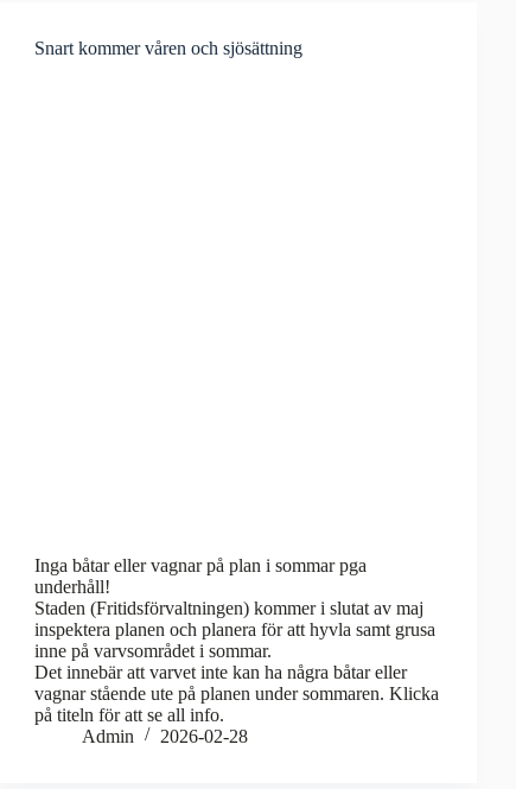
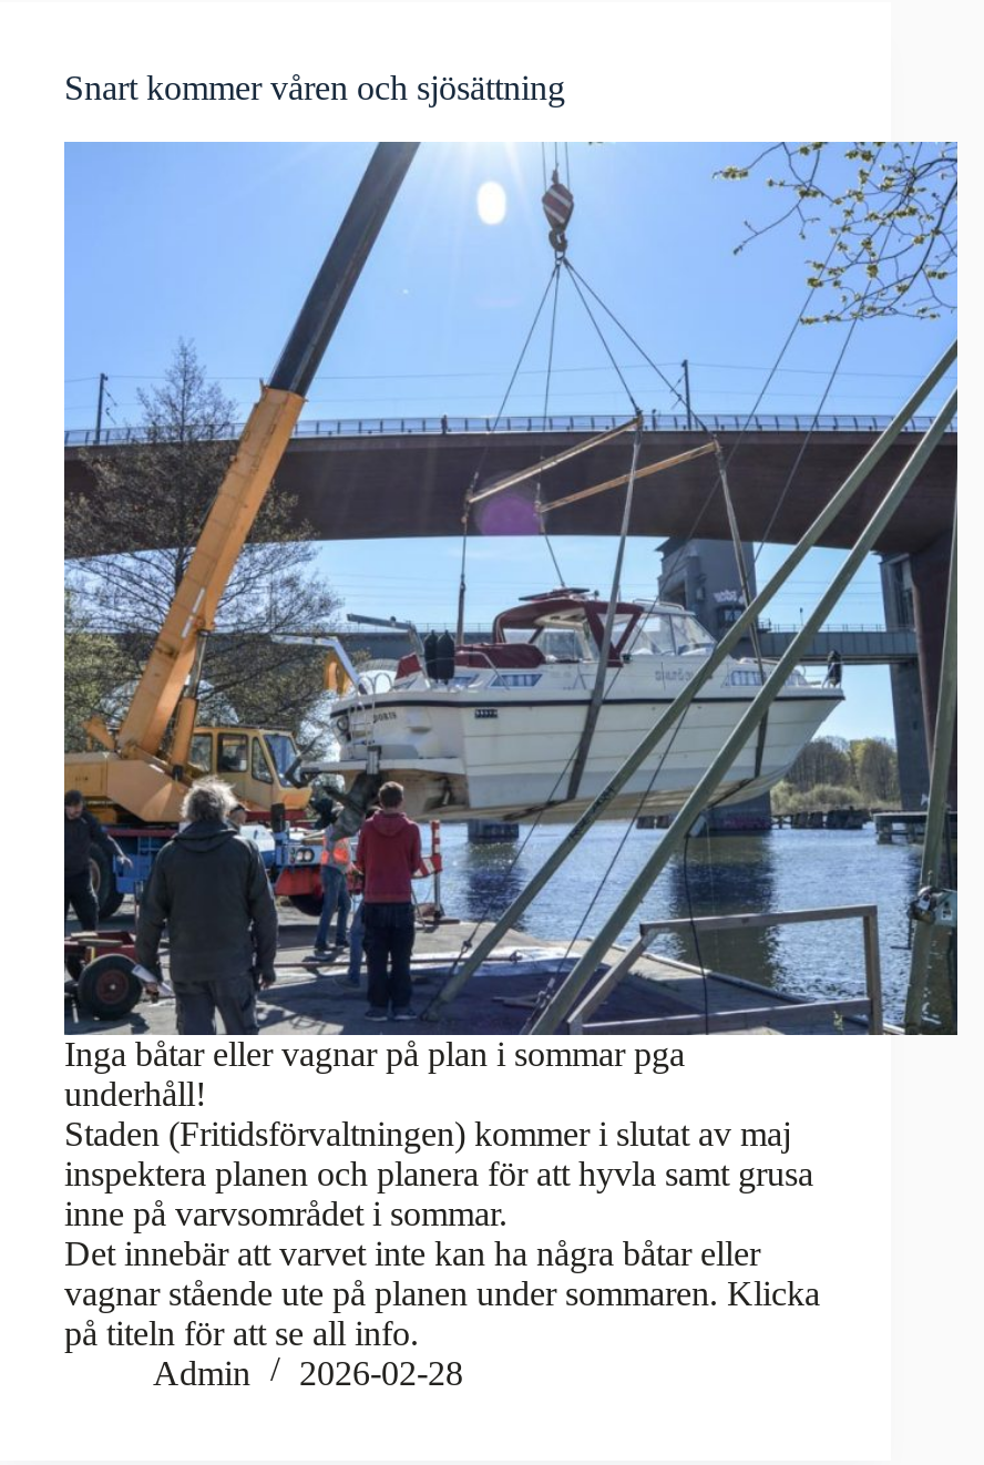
none -> [62,140,960,1037] [image]

